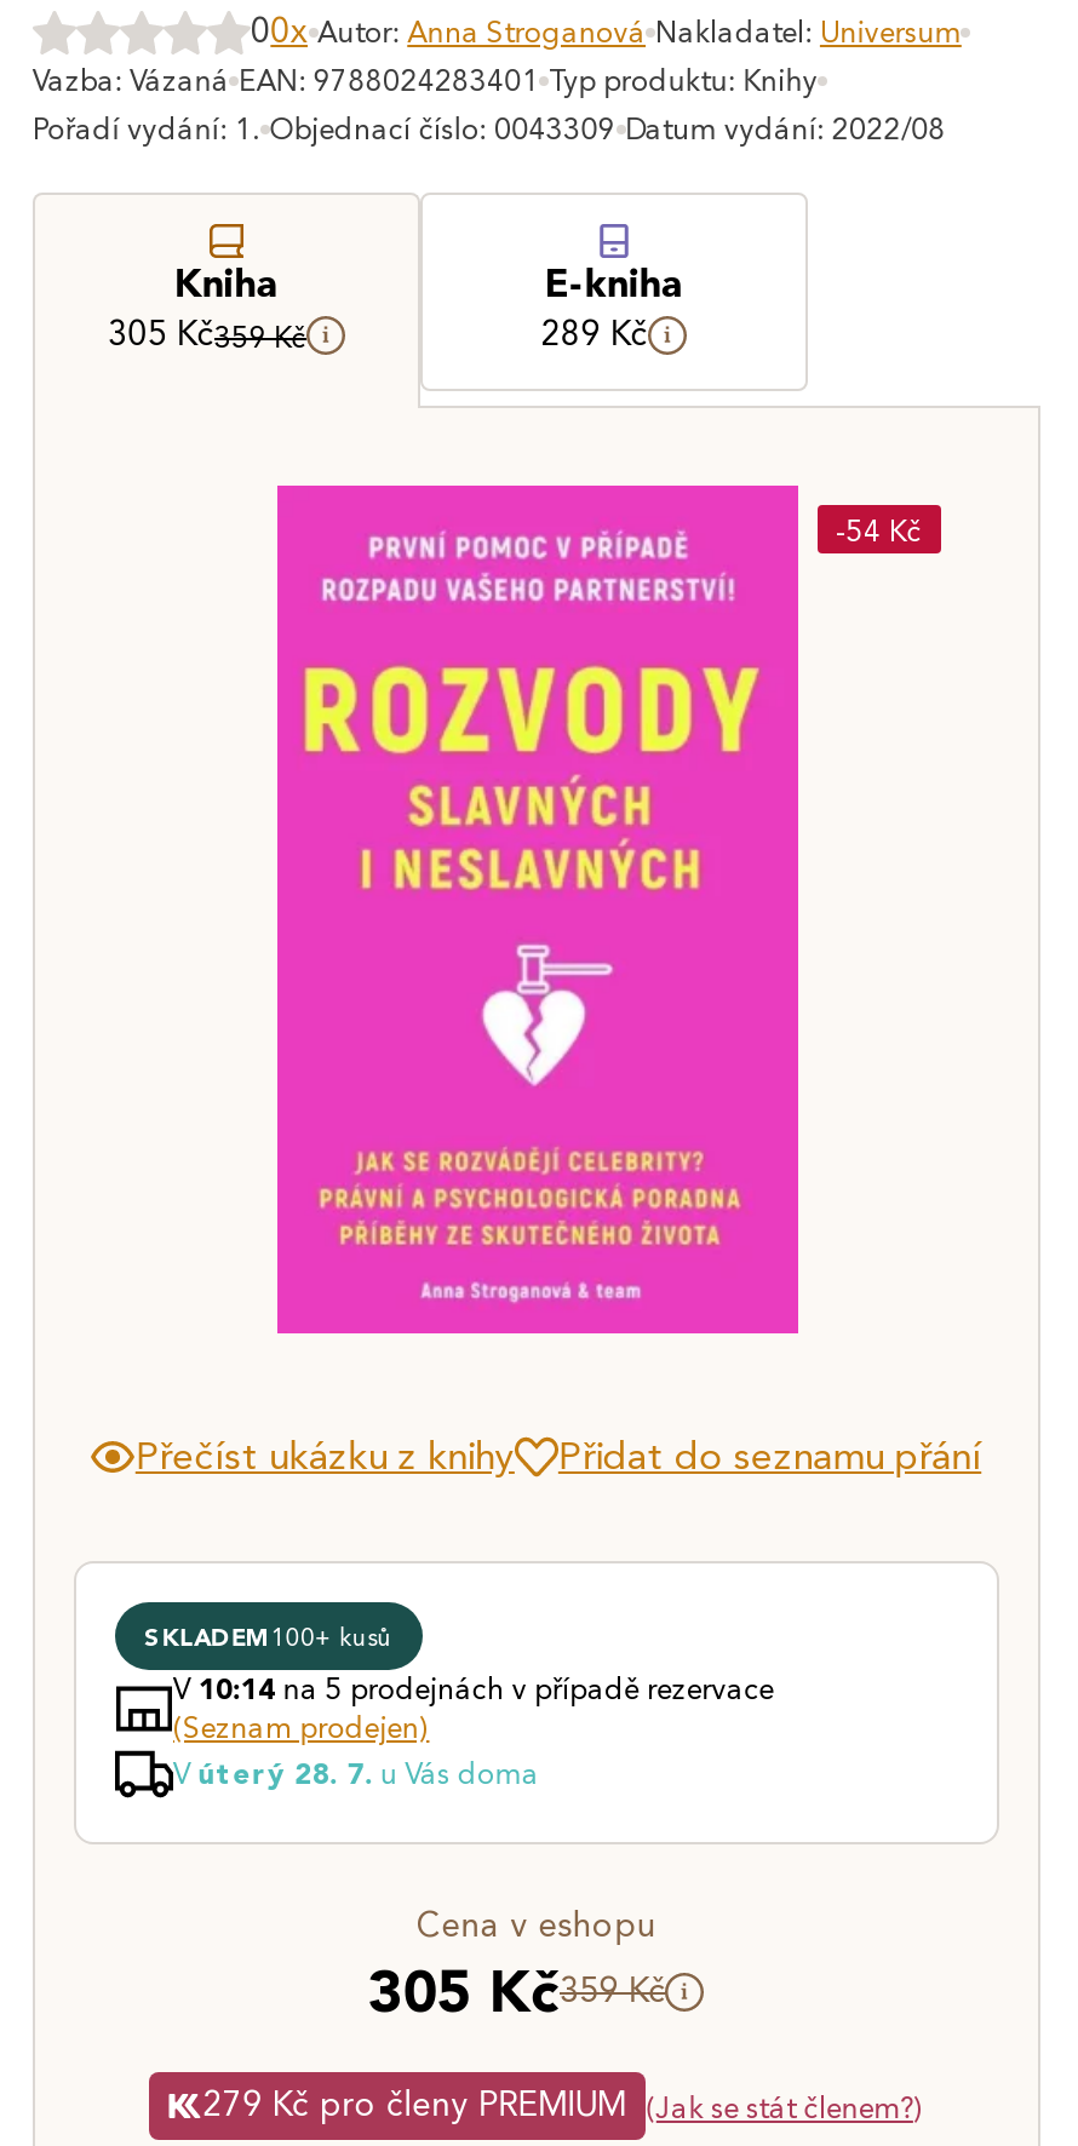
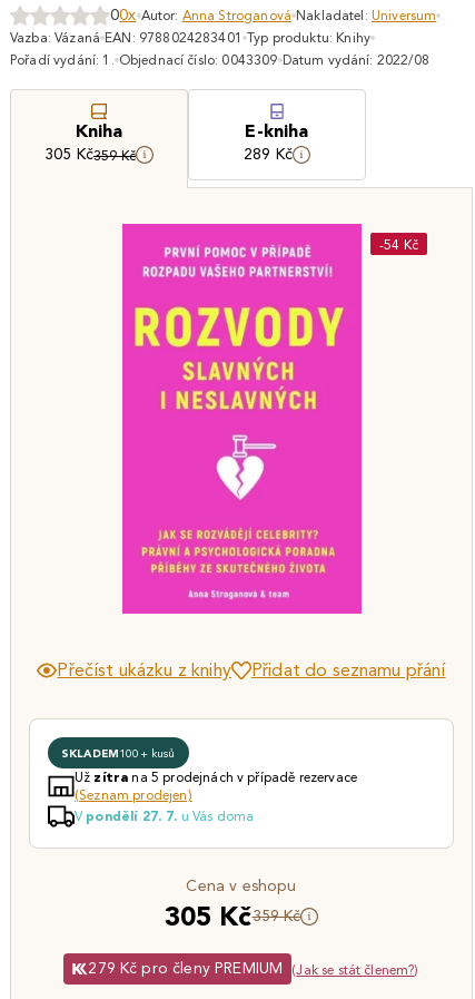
[173,1670,774,1706] V10:14na 5 prodejnách v případě rezervace -> [75,768,357,785] Užzítrana 5 prodejnách v případě rezervace
[173,1755,539,1791] V úterý 28. 7. u Vás doma -> [75,807,254,824] V pondělí 27. 7. u Vás doma

